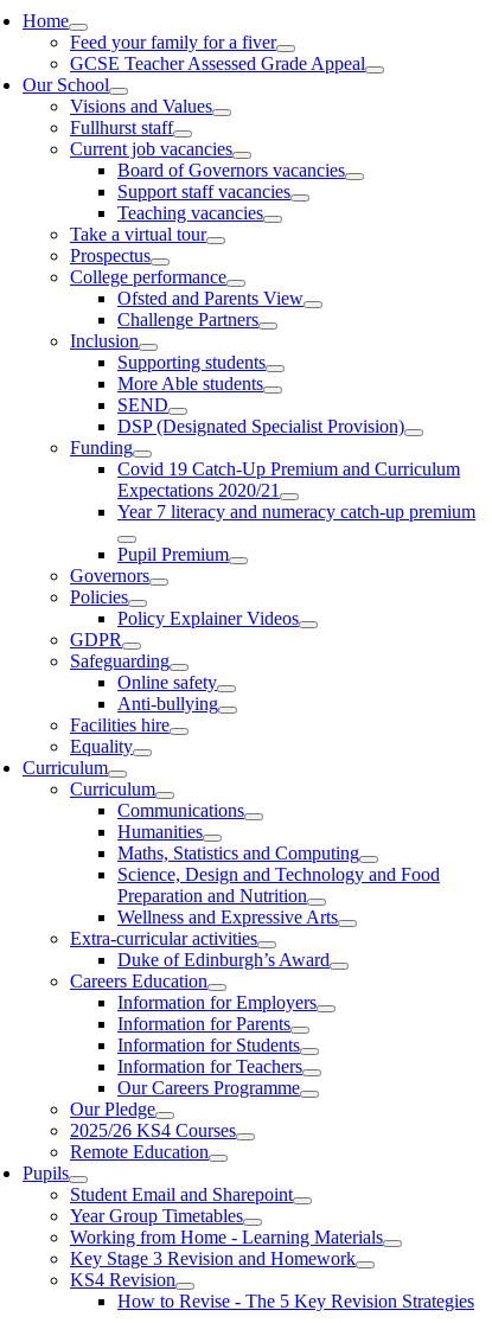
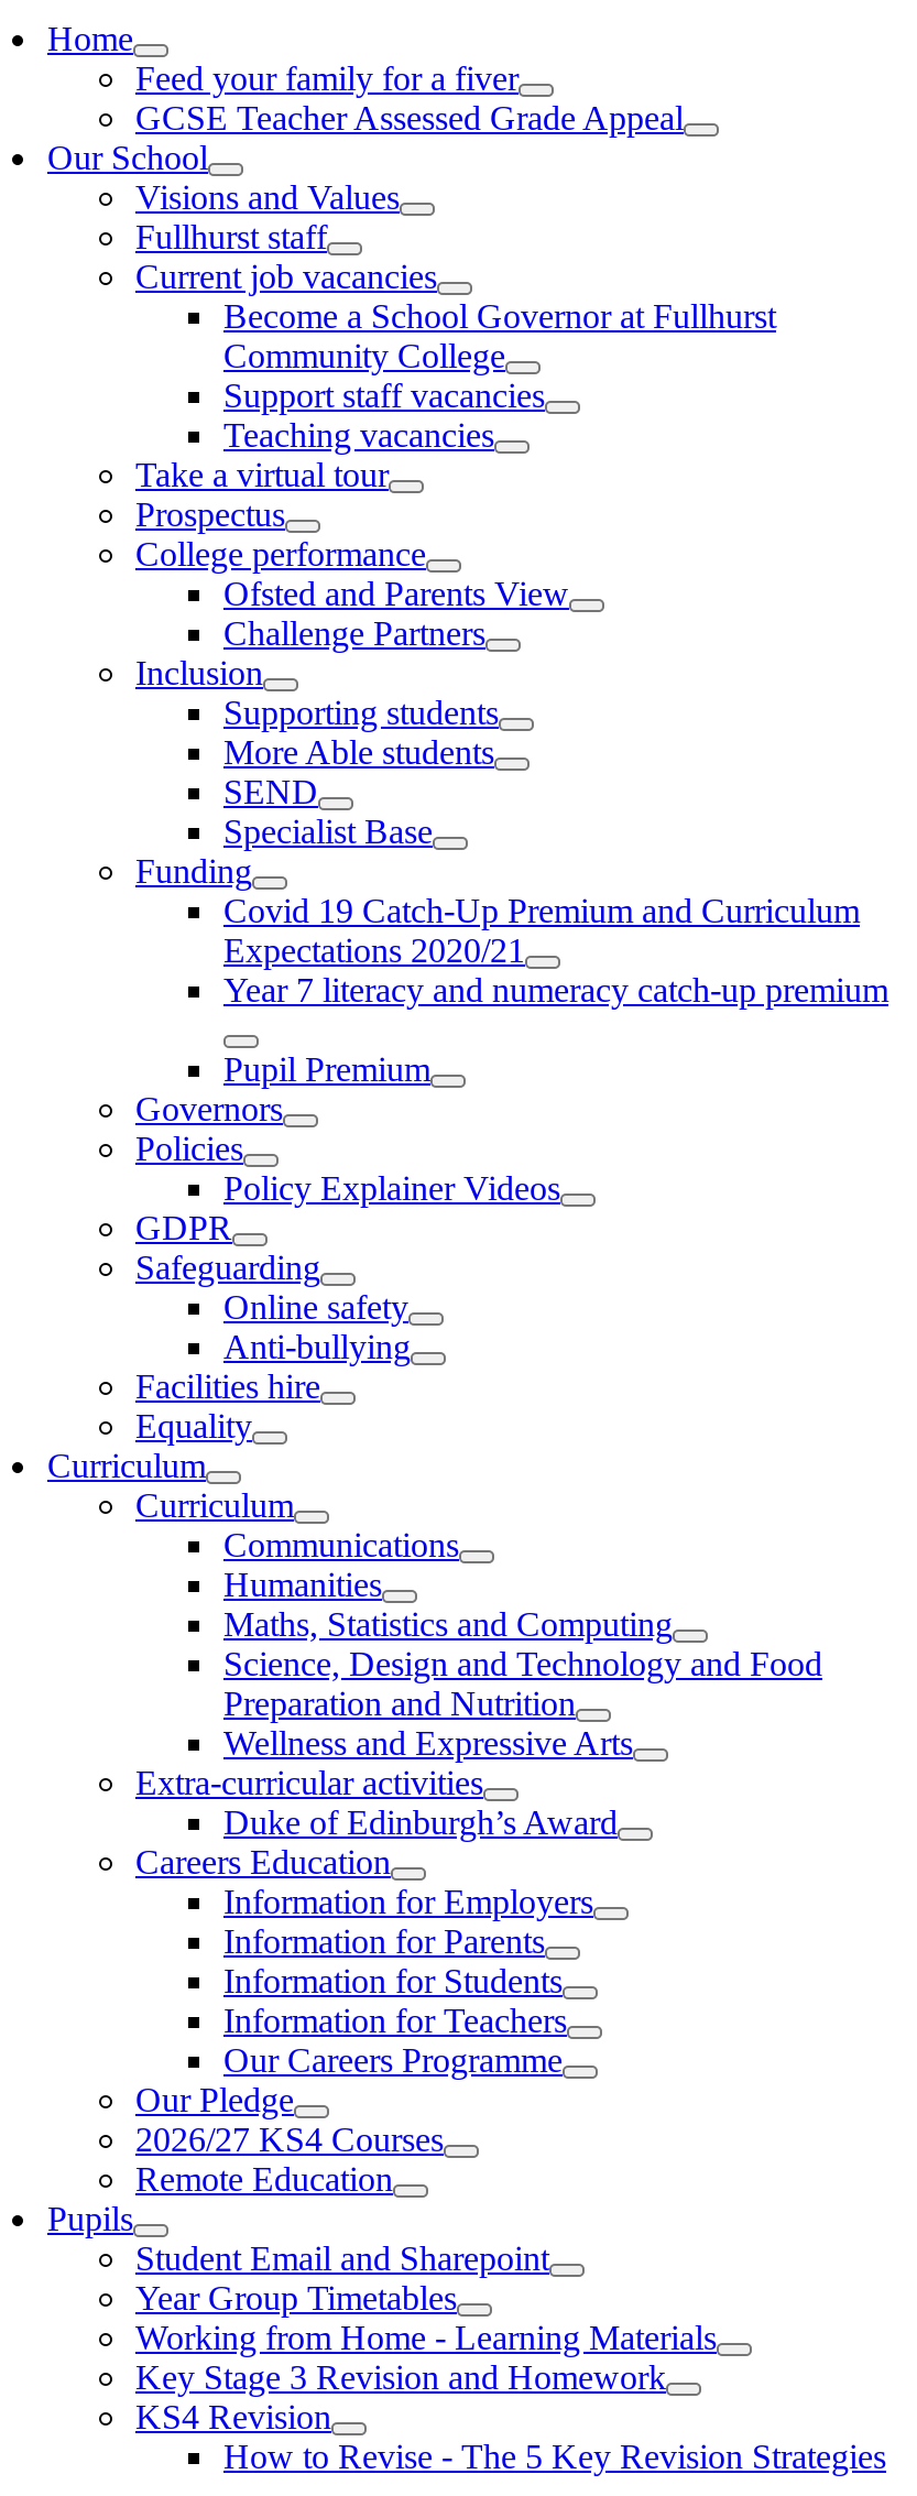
[117,160,345,180] Board of Governors vacancies -> [223,298,776,375] Become a School Governor at Fullhurst | Community College
[117,416,404,436] DSP (Designated Specialist Provision) -> [223,813,433,850] Specialist Base
[70,1121,236,1141] 2025/26 KS4 Courses -> [135,2121,444,2158] 2026/27 KS4 Courses

